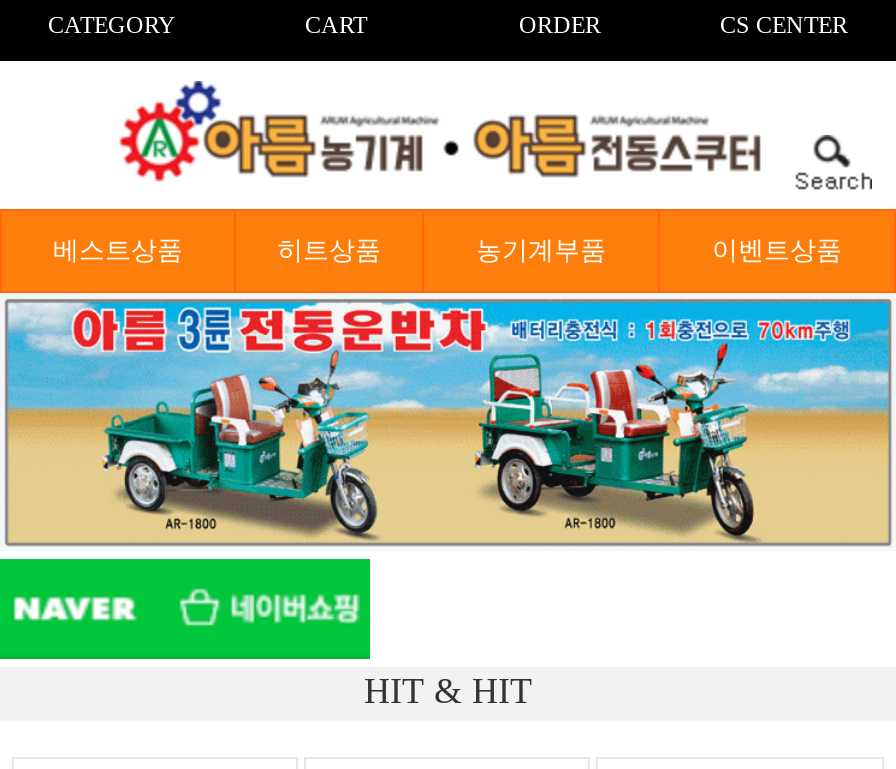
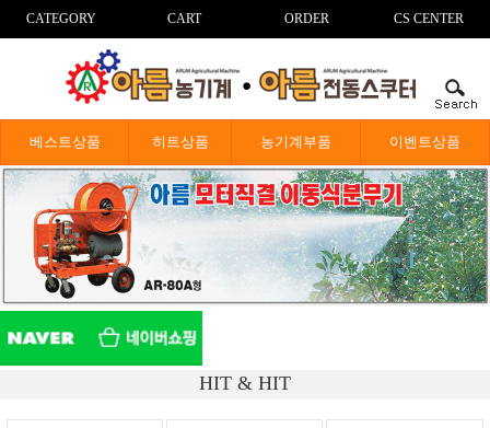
[6,301,890,545] [image] -> [4,170,487,303] [image]

